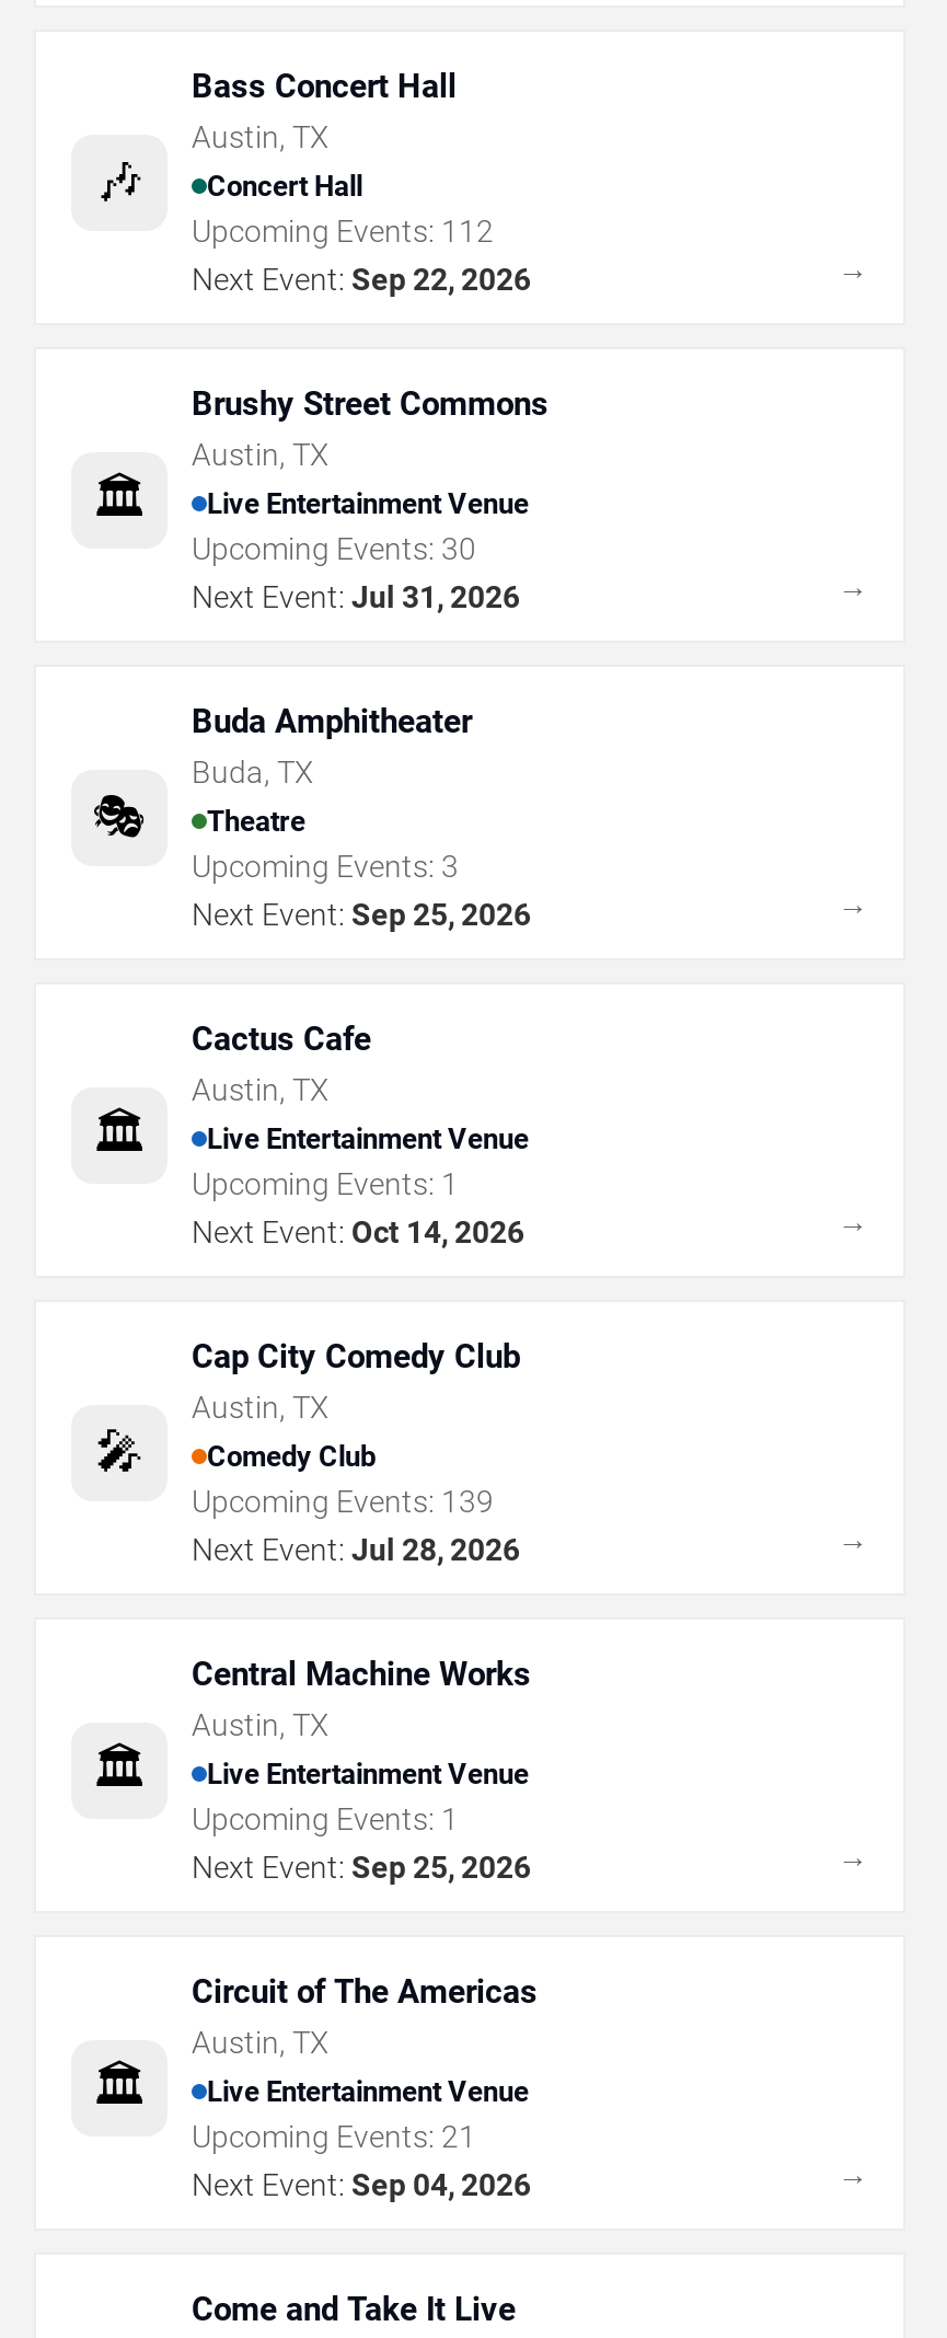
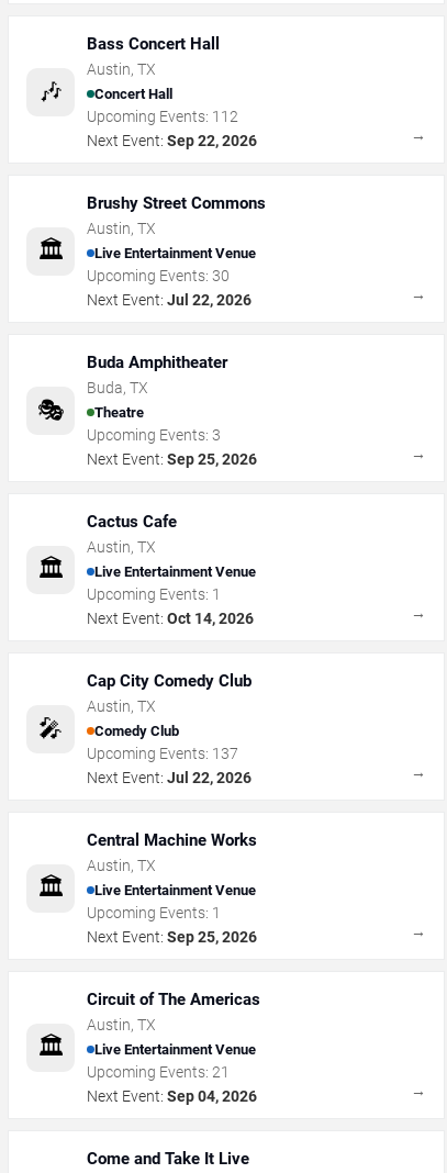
[192,579,520,614] Next Event: Jul 31, 2026 -> [87,291,252,309] Next Event: Jul 22, 2026
[192,1484,494,1519] Upcoming Events: 139 -> [87,745,238,762] Upcoming Events: 137
[192,1532,520,1567] Next Event: Jul 28, 2026 -> [87,769,252,786] Next Event: Jul 22, 2026

